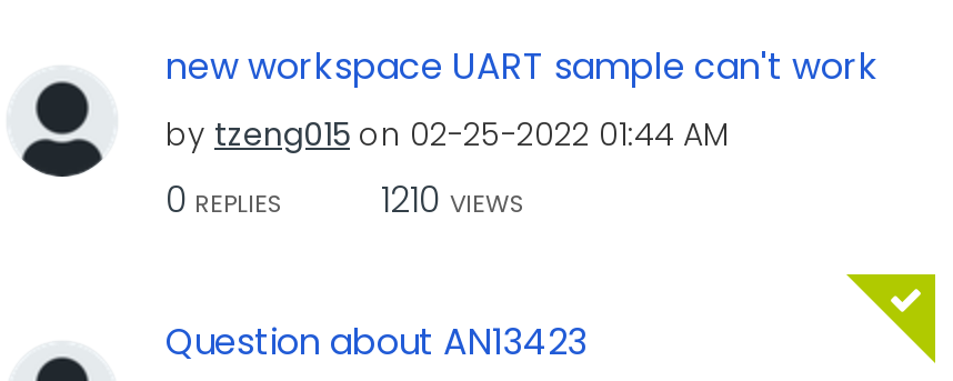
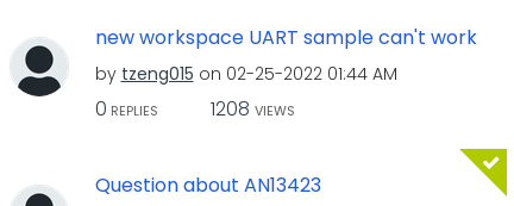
[381,173,525,224] 1210 VIEWS -> [210,95,294,122] 1208 VIEWS

